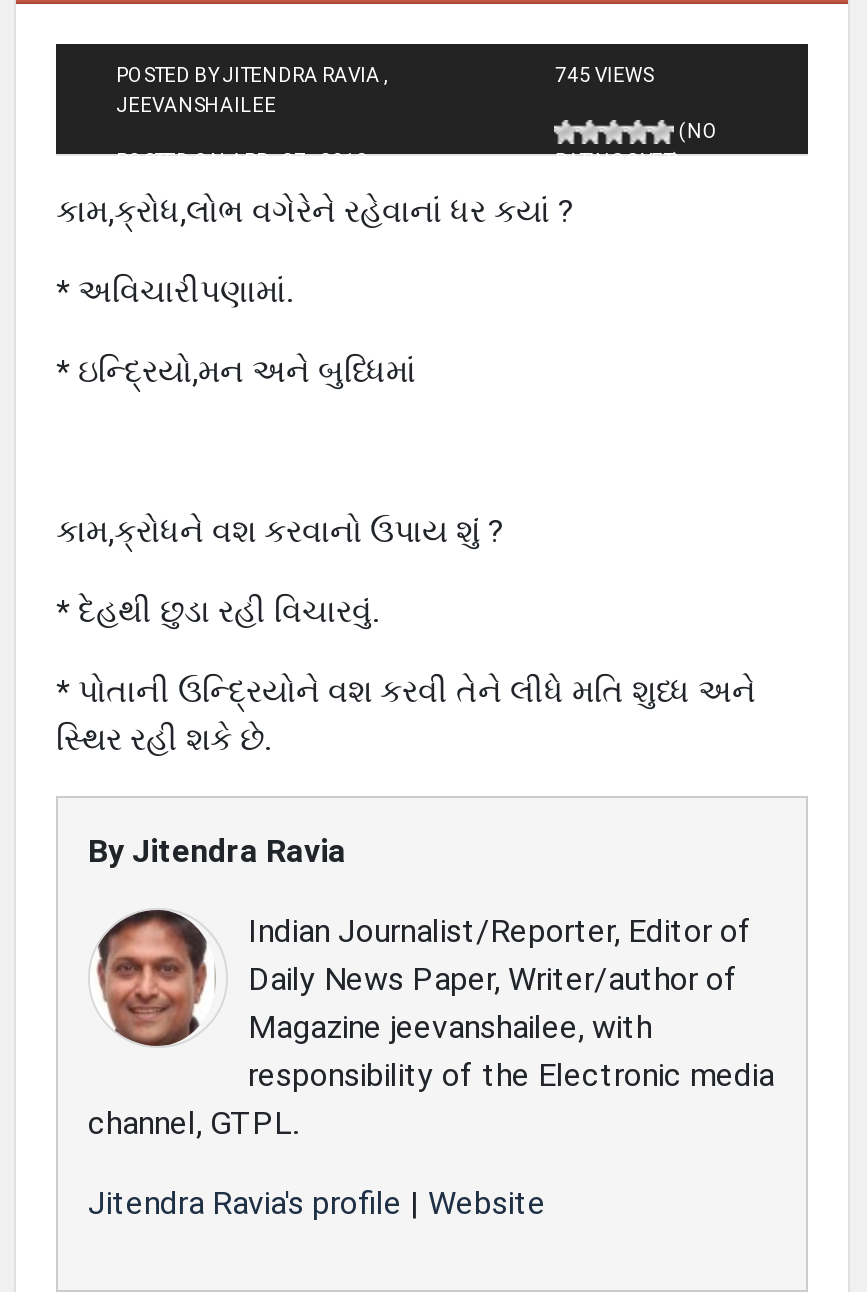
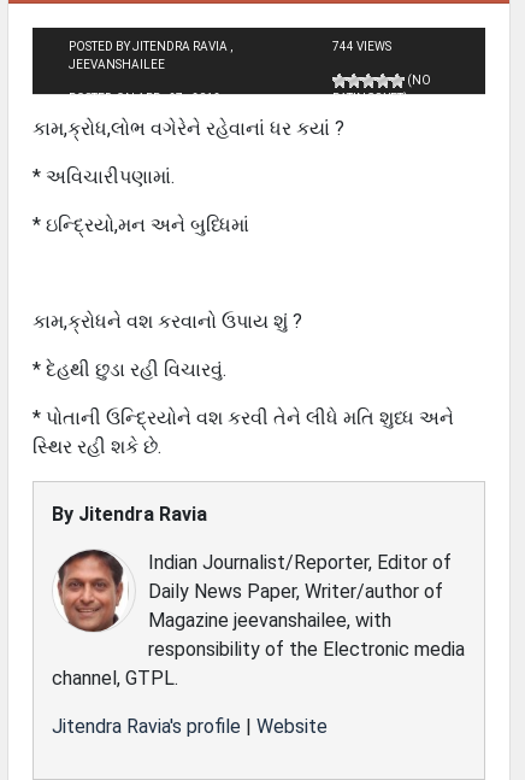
[555,64,653,86] 745 VIEWS -> [333,40,392,53] 744 VIEWS

